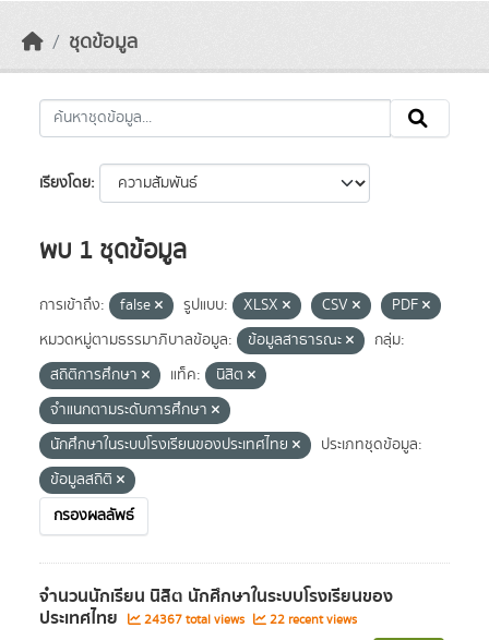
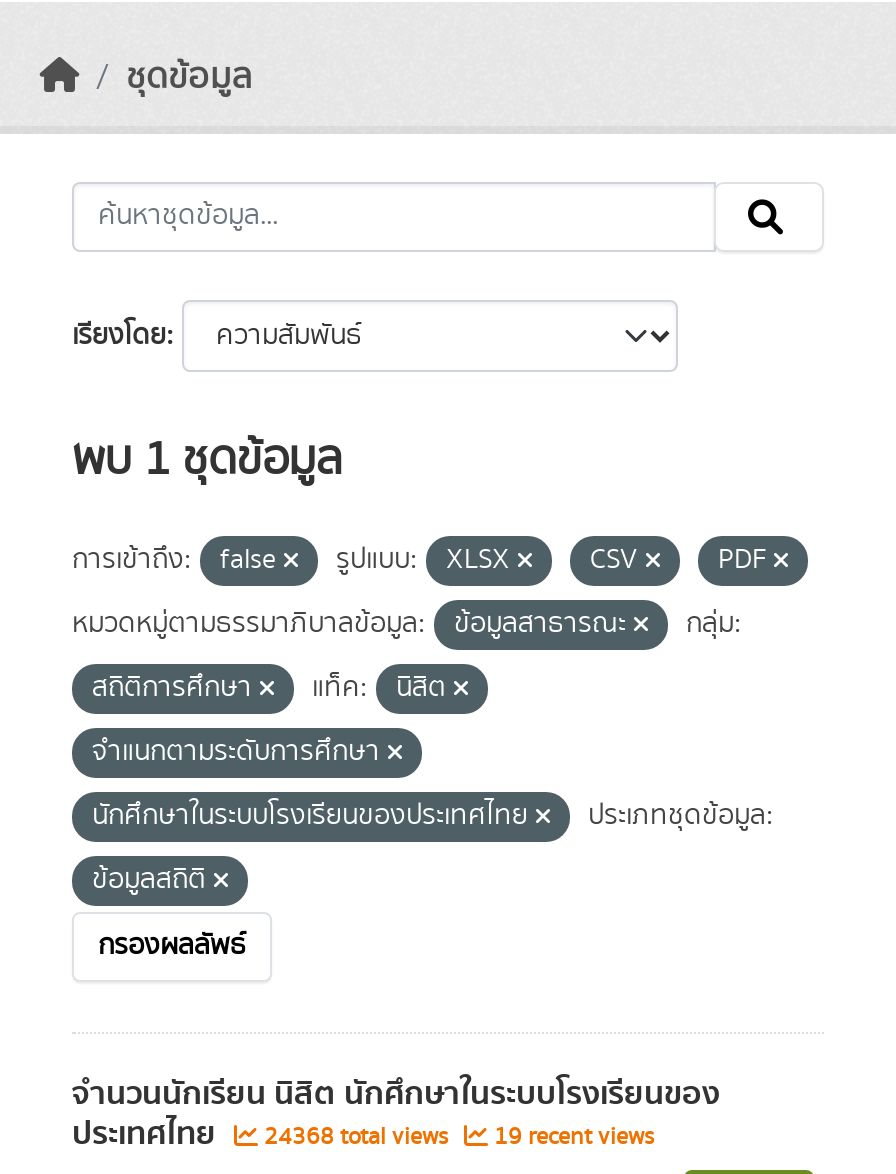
[141,611,248,629] 24367 total views -> [258,1120,454,1154] 24368 total views
[266,611,357,629] 22 recent views -> [488,1120,654,1154] 19 recent views

